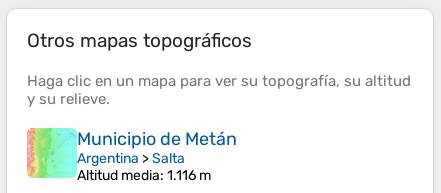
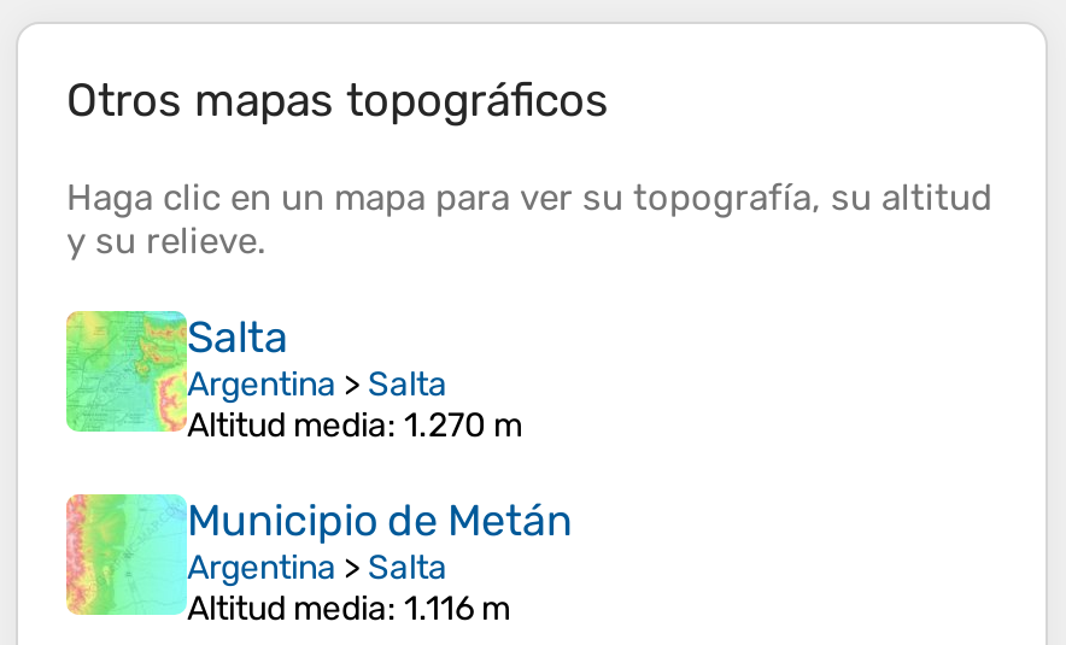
none -> [64,309,522,446] [image] | Salta | Argentina > Salta | Altitud media: 1.270 m

